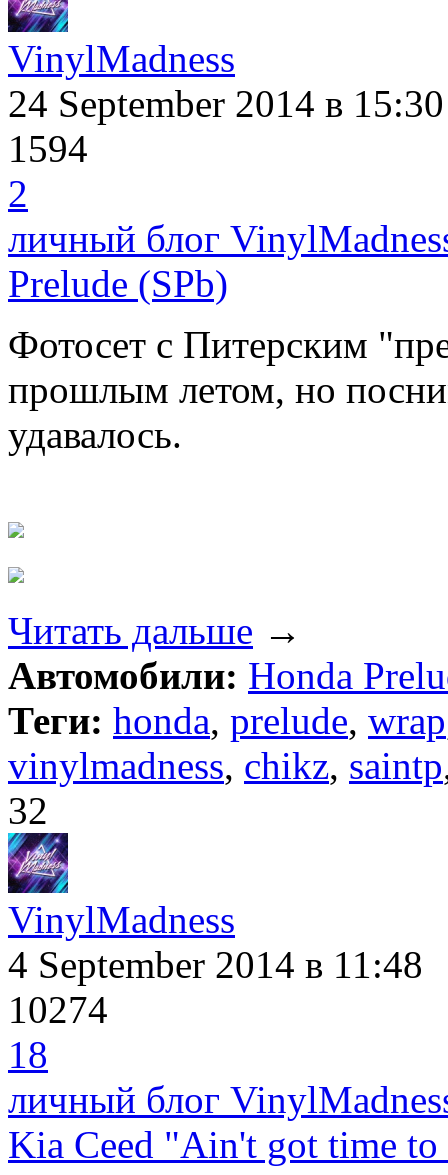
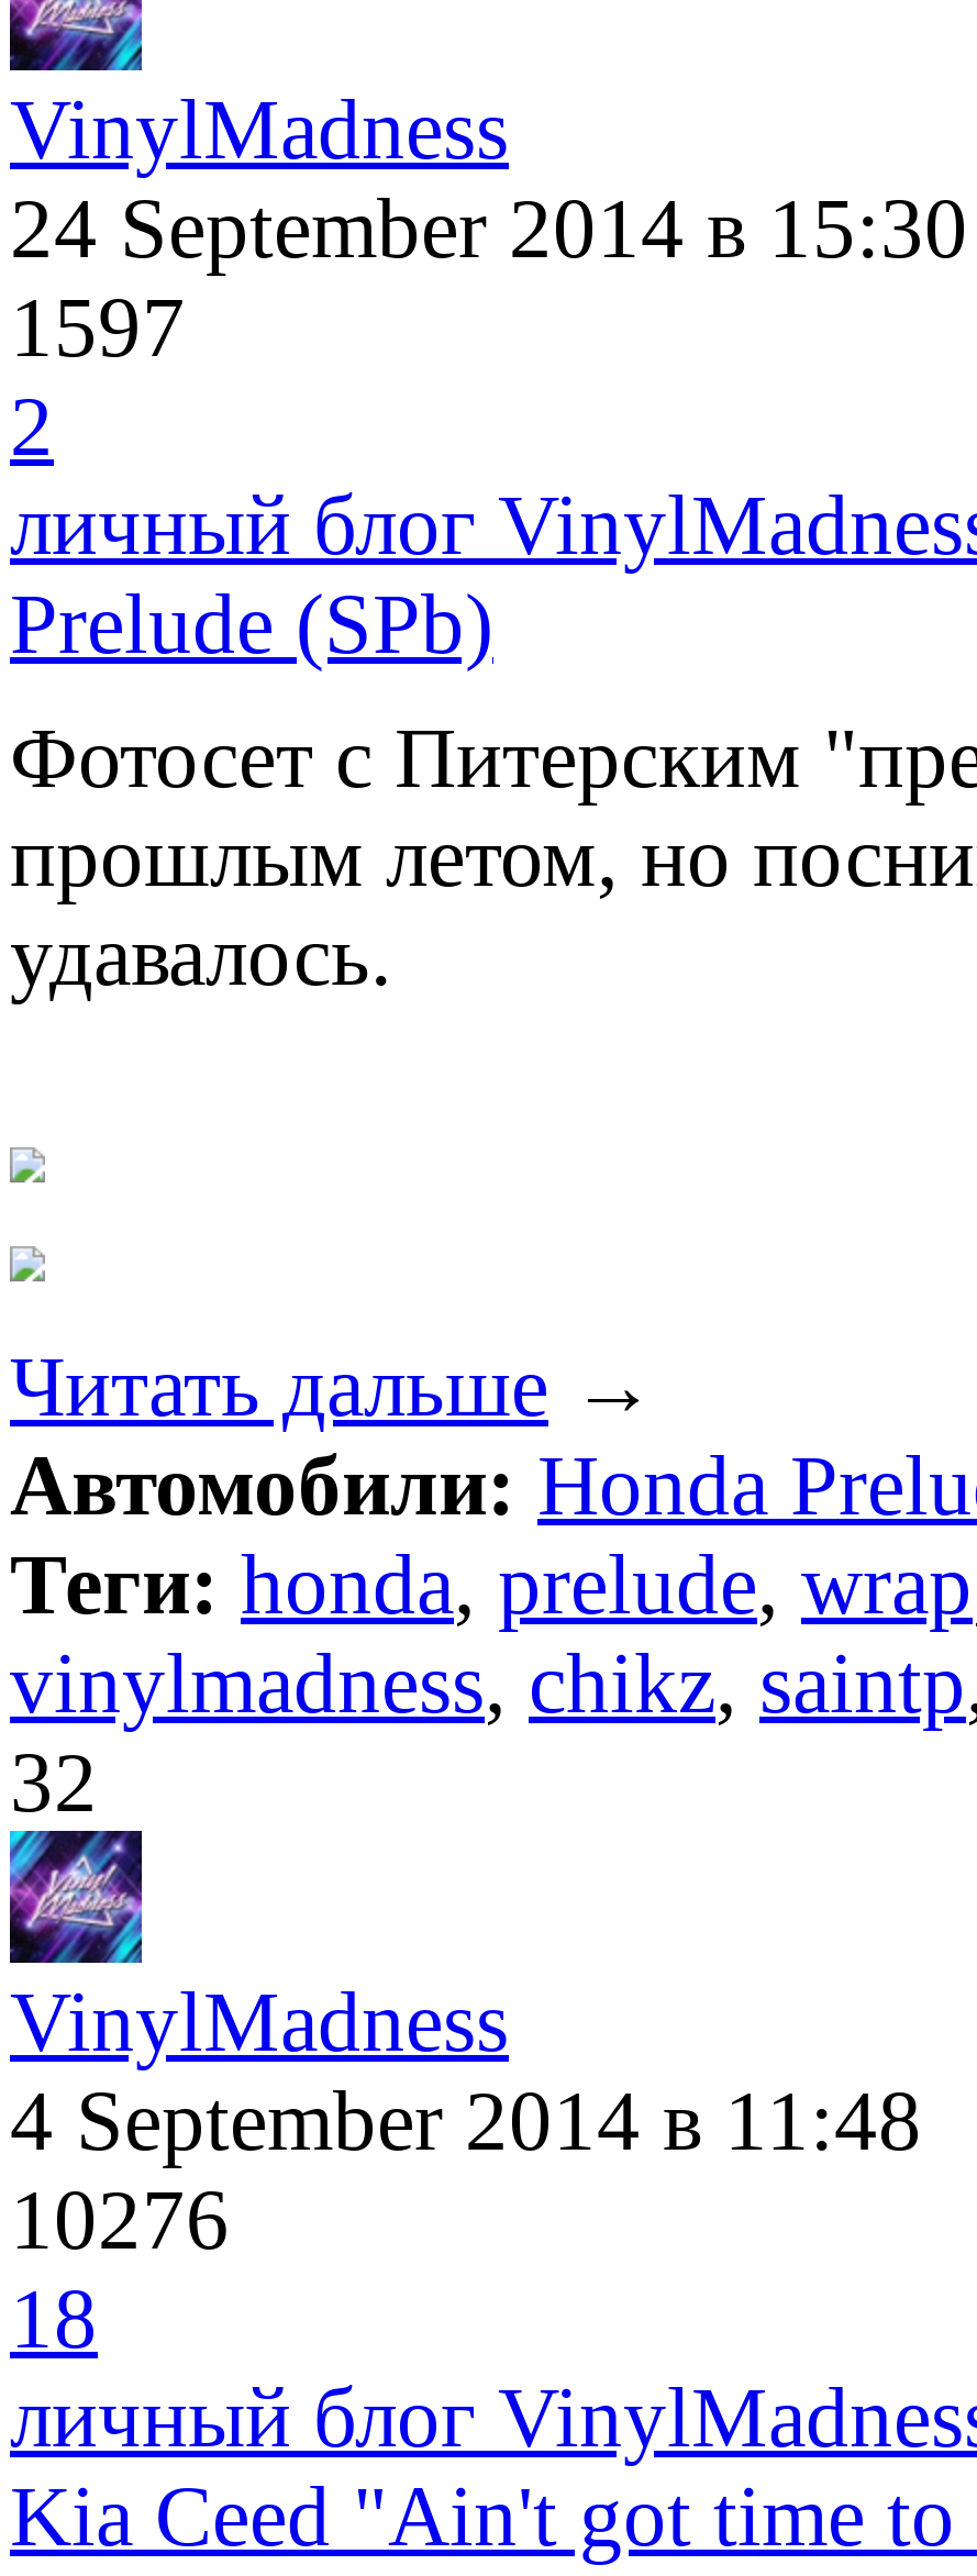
[8,127,88,170] 1594 -> [10,279,186,374] 1597
[8,988,108,1031] 10274 -> [10,2172,230,2266] 10276

